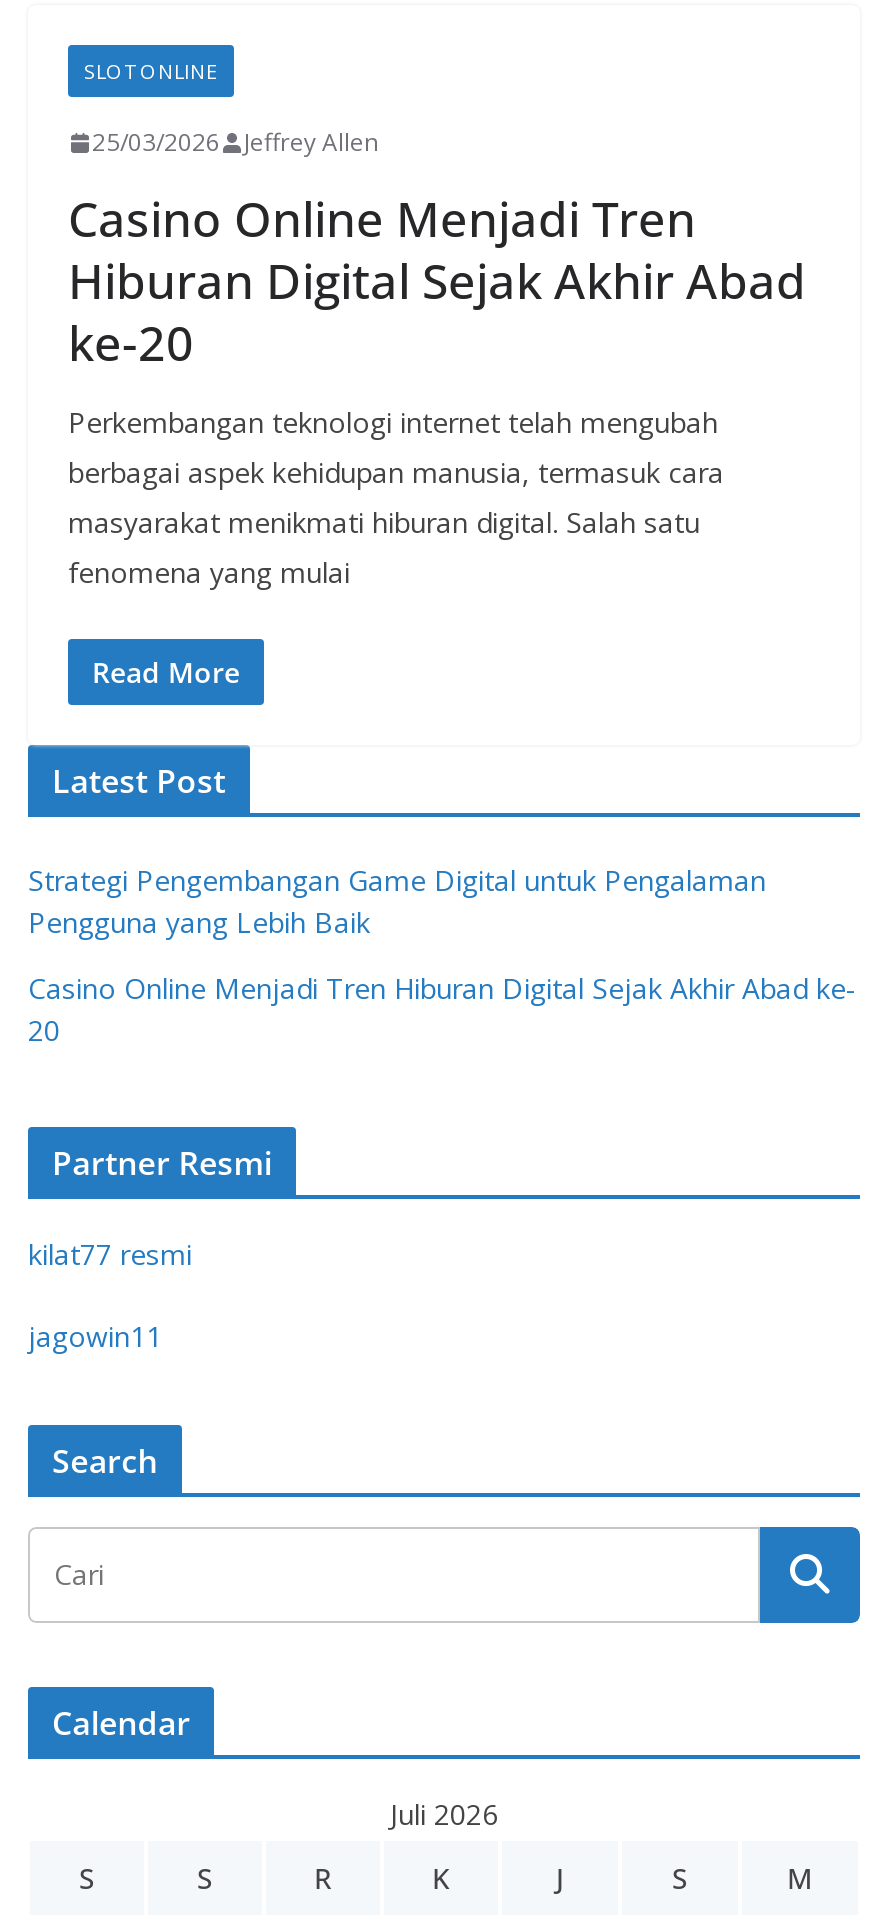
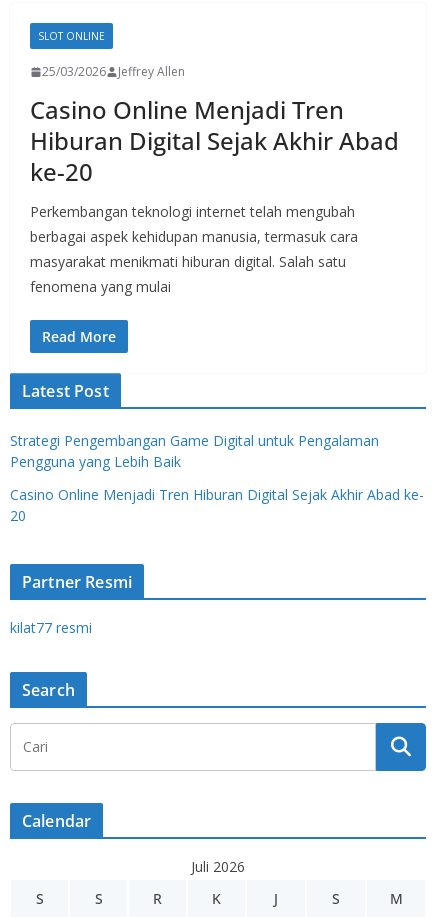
[28,1317,162,1355] jagowin11 -> none

